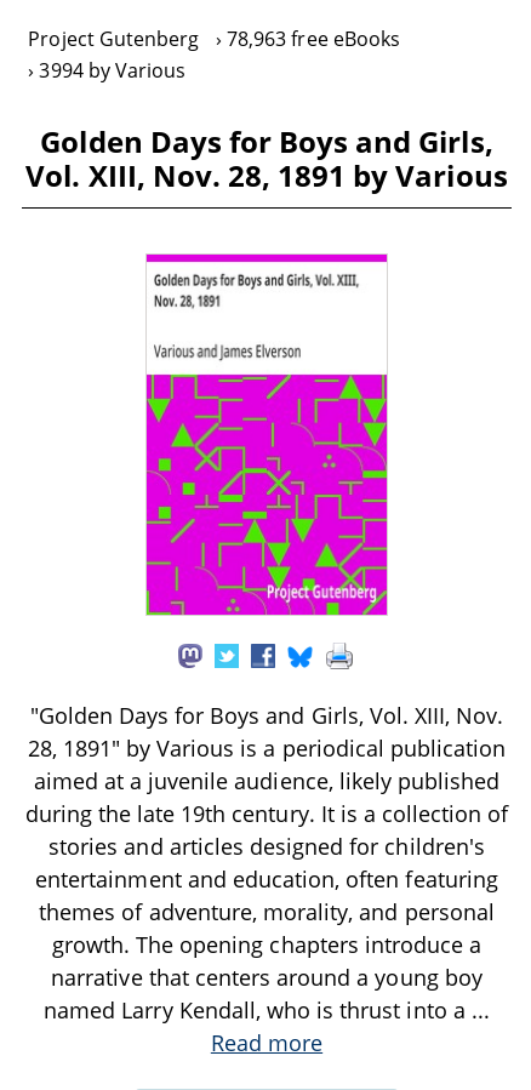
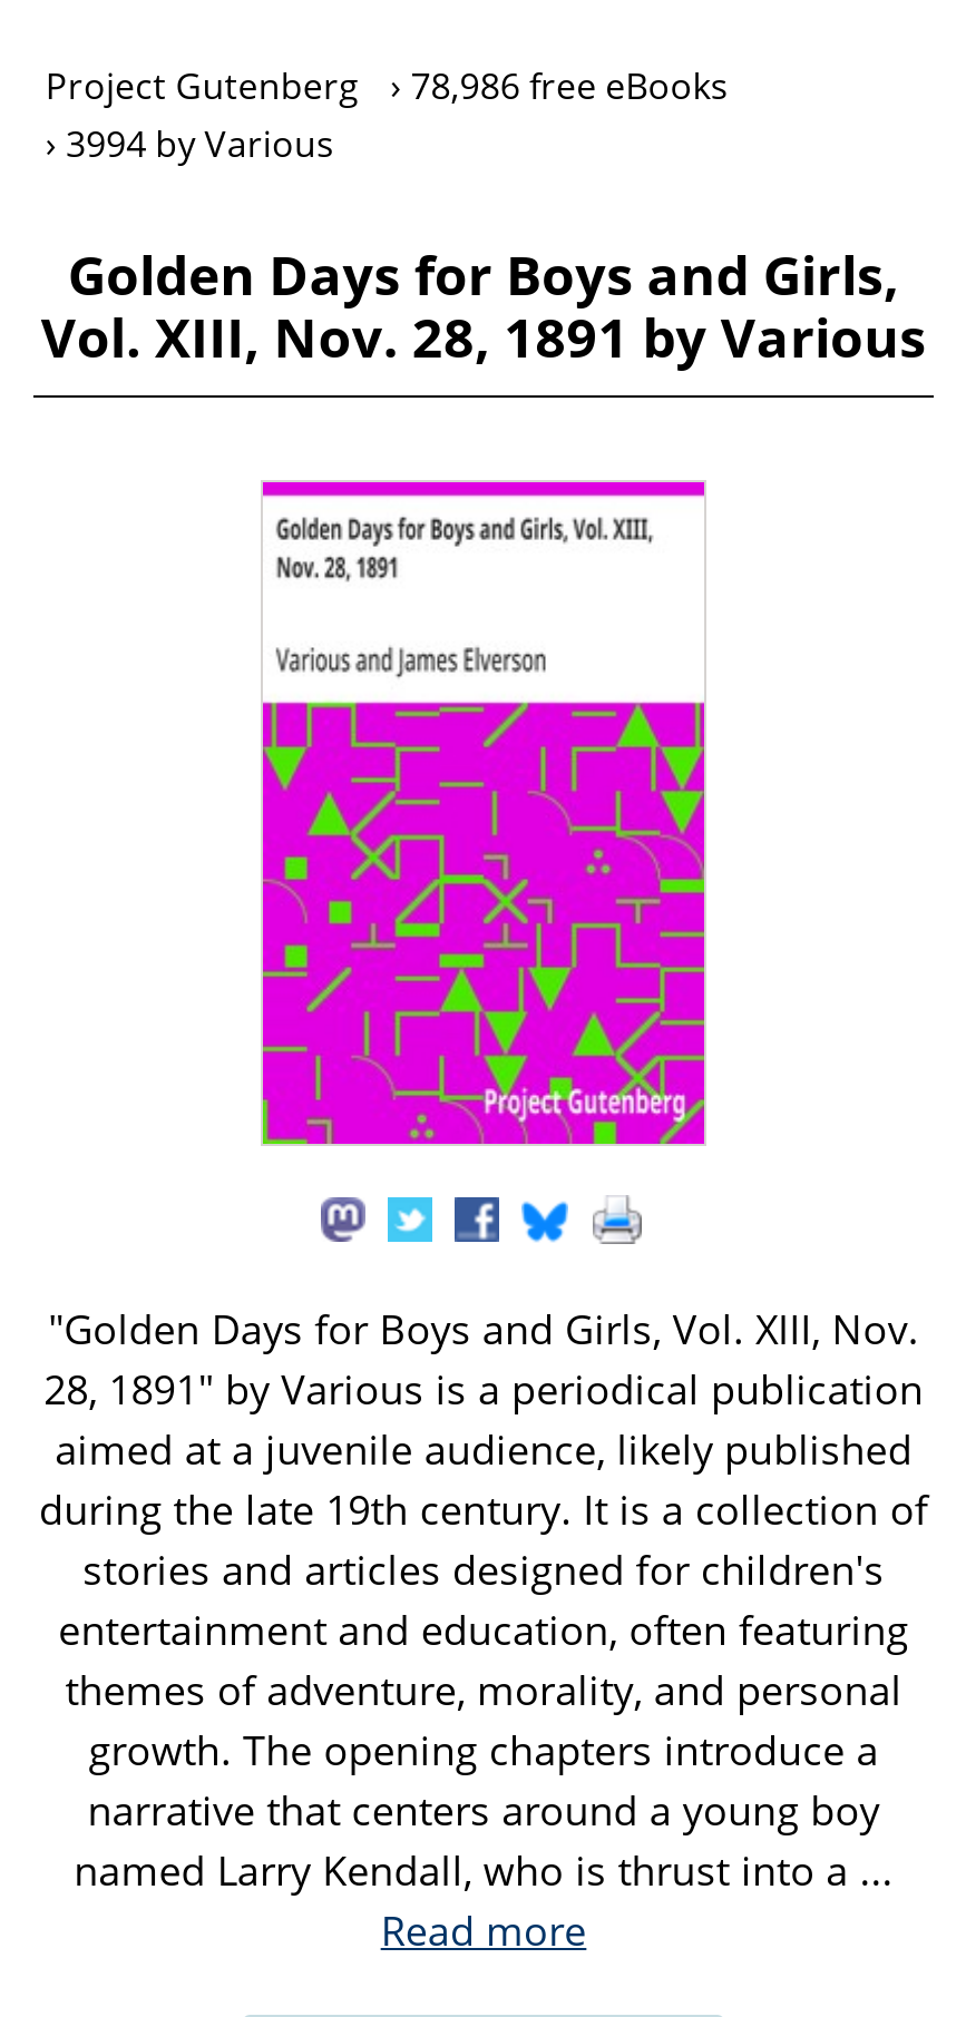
[28,25,400,52] Project Gutenberg 78,963 free eBooks -> [45,61,728,110] Project Gutenberg 78,986 free eBooks

